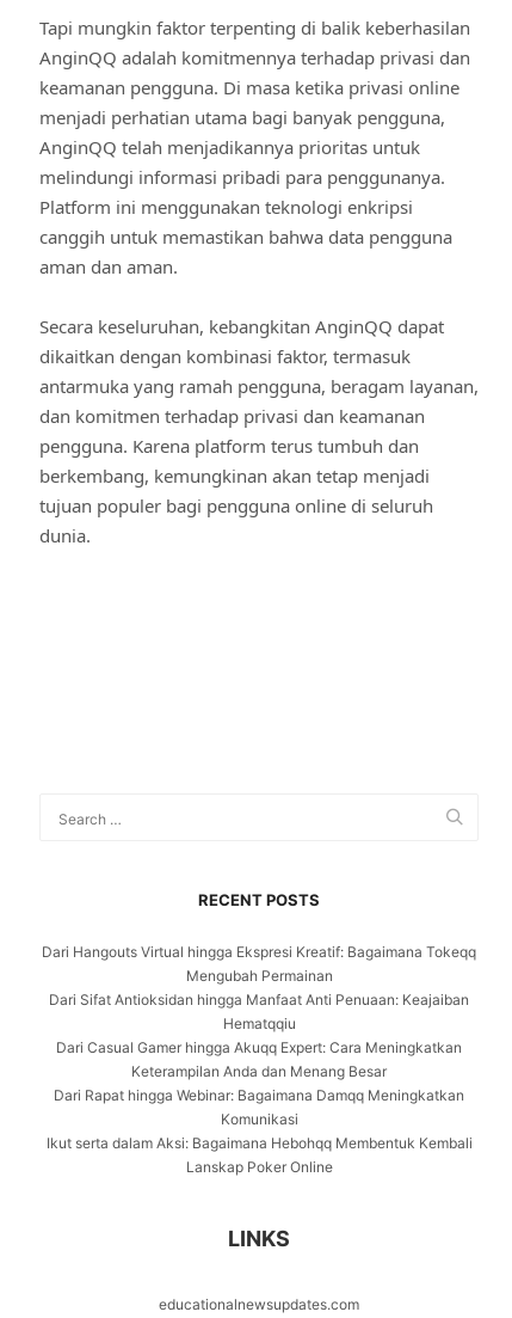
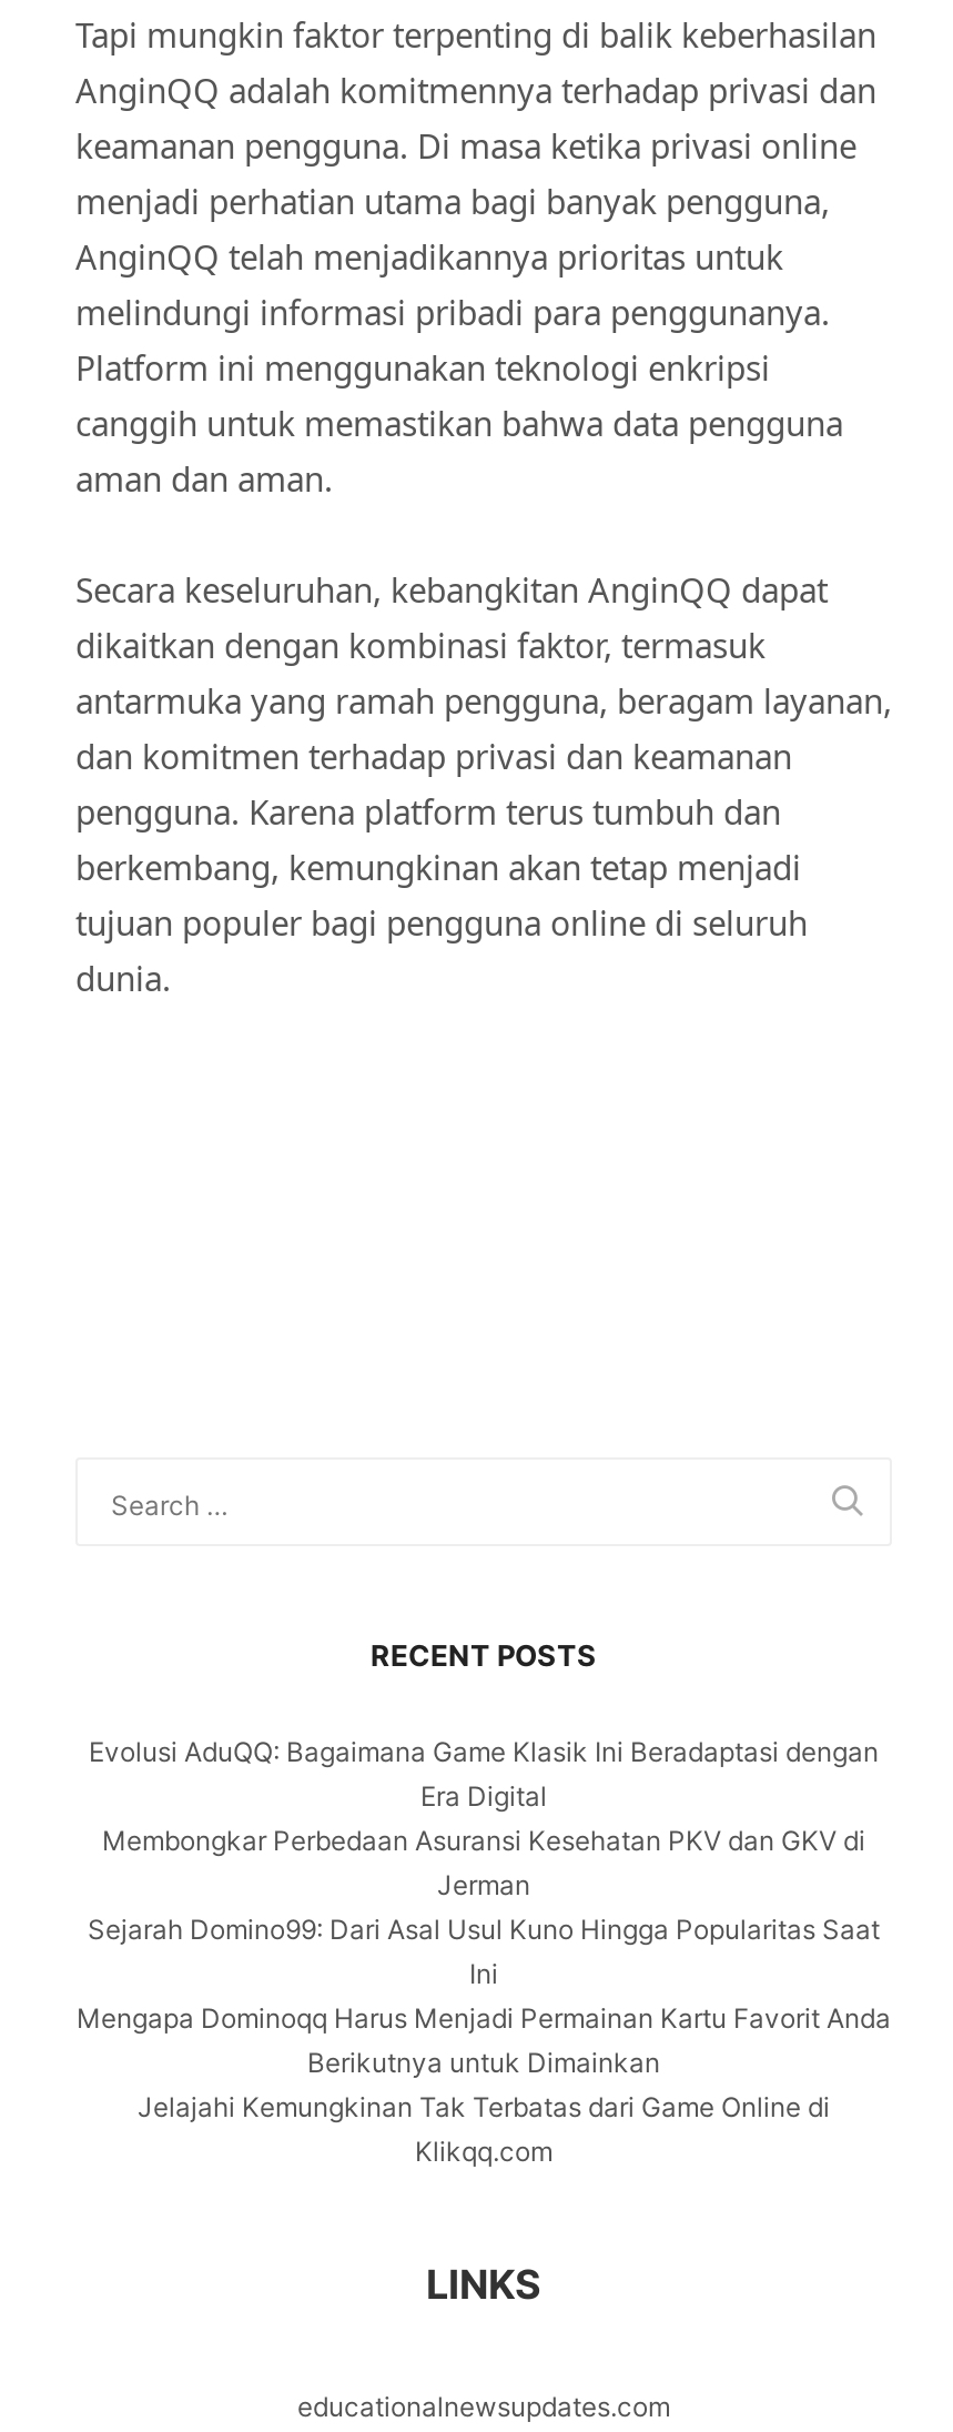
[42,943,476,1176] Dari Hangouts Virtual hingga Ekspresi Kreatif: Bagaimana Tokeqq | Mengubah Permainan | Dari Sifat Antioksidan hingga Manfaat Anti Penuaan: Keajaiban | Hematqqiu | Dari Casual Gamer hingga Akuqq Expert: Cara Meningkatkan | Keterampilan Anda dan Menang Besar | Dari Rapat hingga Webinar: Bagaimana Damqq Meningkatkan | Komunikasi | Ikut serta dalam Aksi: Bagaimana Hebohqq Membentuk Kembali | Lanskap Poker Online -> [77,1735,891,2168] Evolusi AduQQ: Bagaimana Game Klasik Ini Beradaptasi dengan | Era Digital | Membongkar Perbedaan Asuransi Kesehatan PKV dan GKV di | Jerman | Sejarah Domino99: Dari Asal Usul Kuno Hingga Popularitas Saat | Ini | Mengapa Dominoqq Harus Menjadi Permainan Kartu Favorit Anda | Berikutnya untuk Dimainkan | Jelajahi Kemungkinan Tak Terbatas dari Game Online di | Klikqq.com

